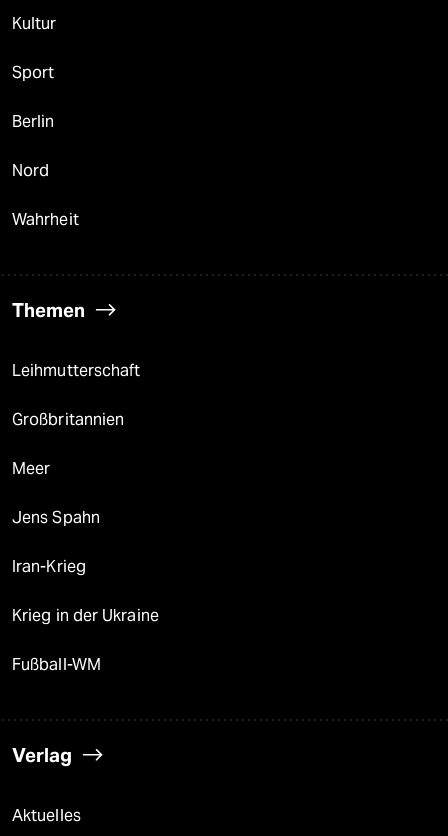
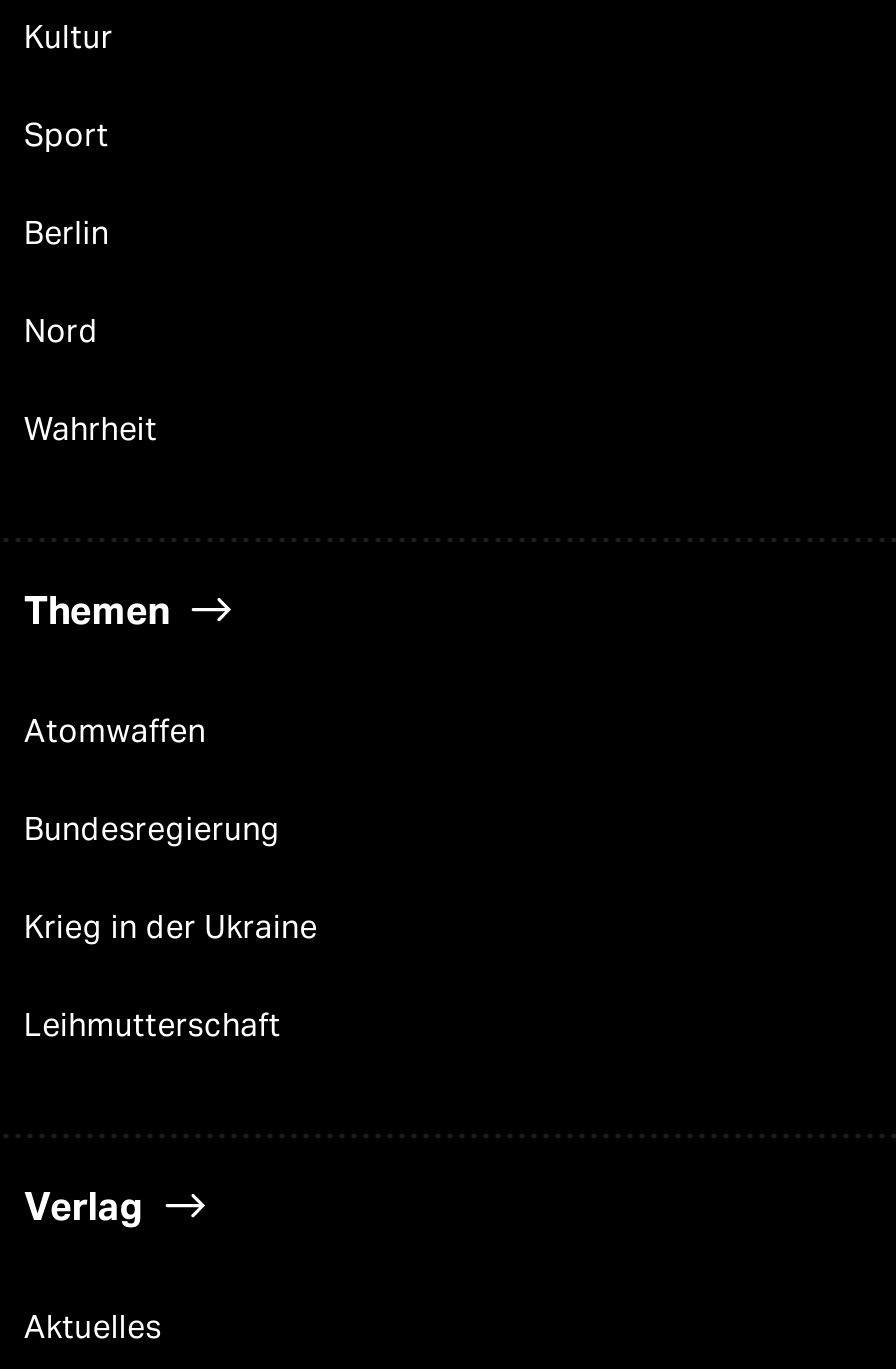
none -> [24,712,281,848] Atomwaffen | Bundesregierung
moved [12,361,140,380] -> [24,1006,281,1044]: Leihmutterschaft
[12,410,124,674] Großbritannien | Meer | Jens Spahn | Iran-Krieg | Fußball-WM -> none
moved [12,606,159,625] -> [24,908,318,946]: Krieg in der Ukraine

